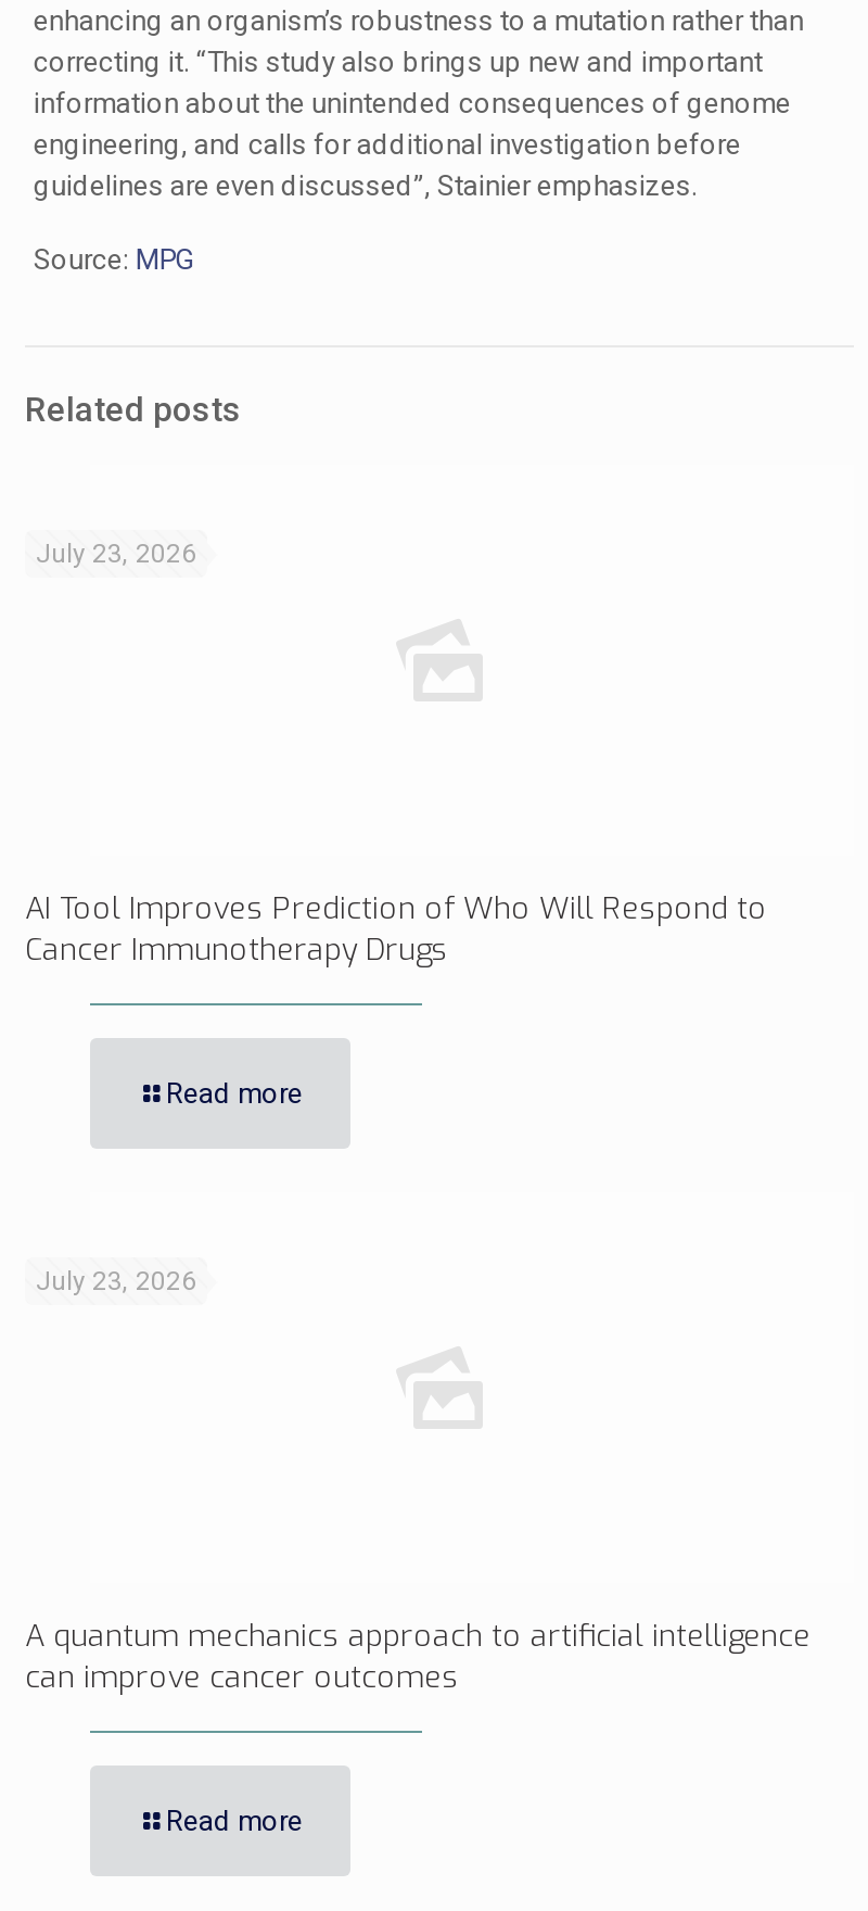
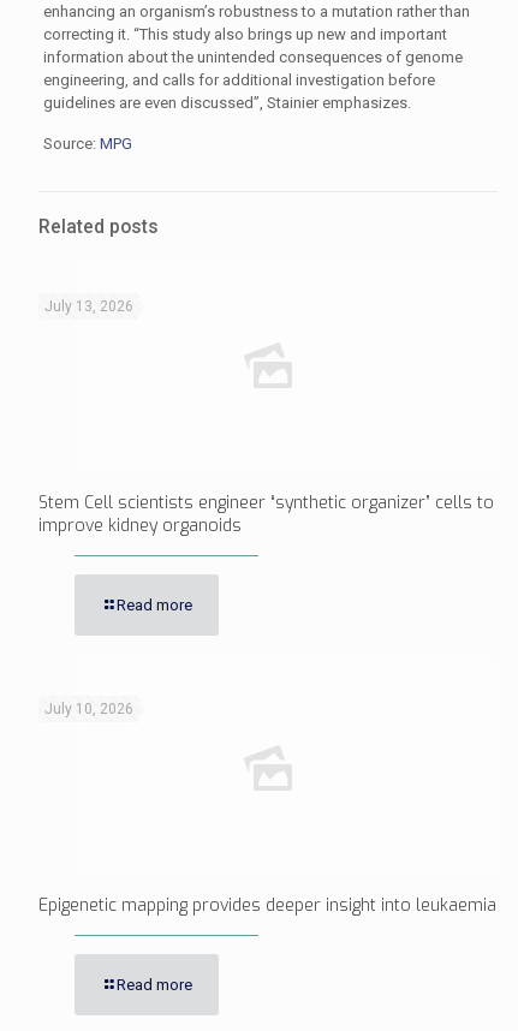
[36,539,196,569] July 23, 2026 -> [44,298,133,315] July 13, 2026
[25,888,767,971] AI Tool Improves Prediction of Who Will Respond to | Cancer Immunotherapy Drugs -> [38,491,494,537] Stem Cell scientists engineer “synthetic organizer” cells to | improve kidney organoids
[36,1266,196,1296] July 23, 2026 -> [44,701,133,717] July 10, 2026
[25,1616,810,1698] A quantum mechanics approach to artificial intelligence | can improve cancer outcomes -> [38,894,496,917] Epigenetic mapping provides deeper insight into leukaemia

